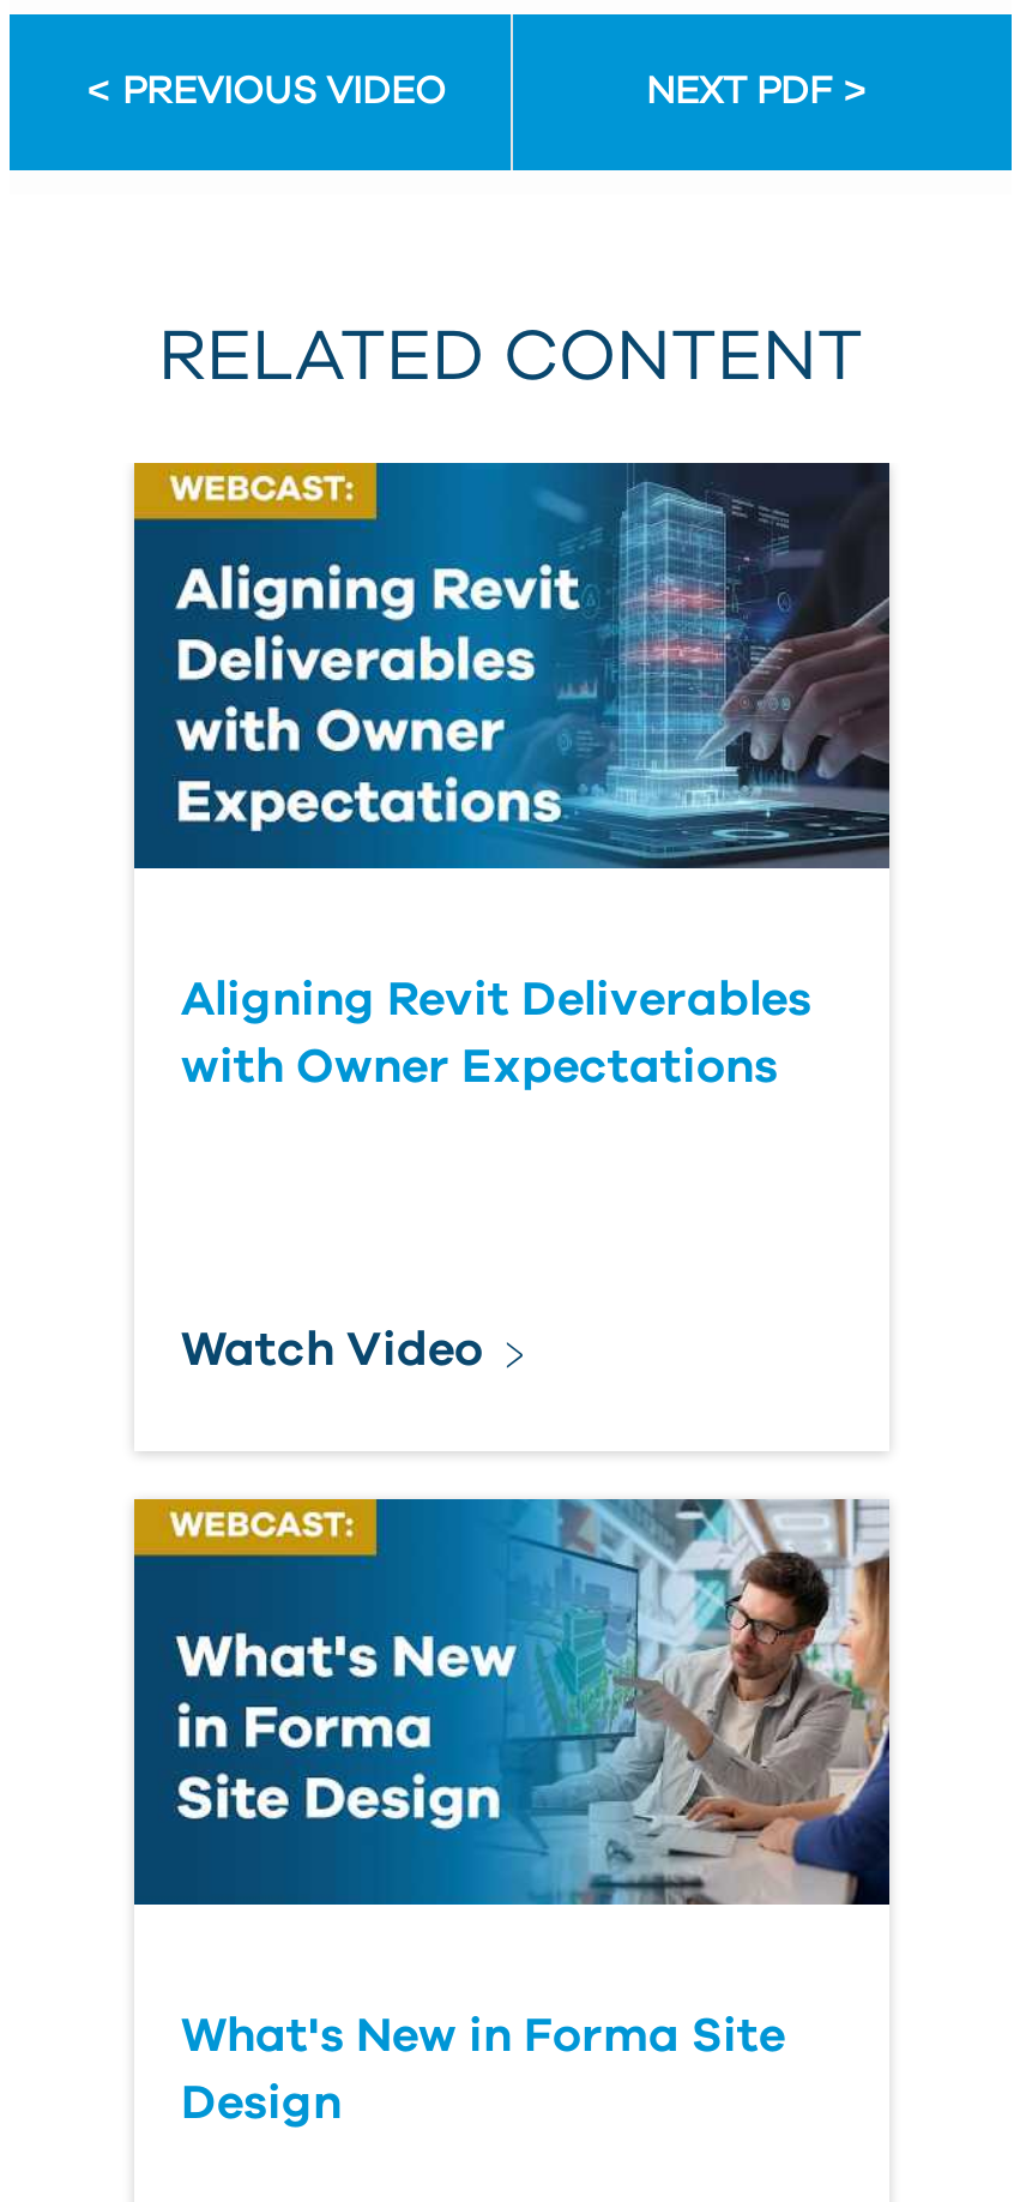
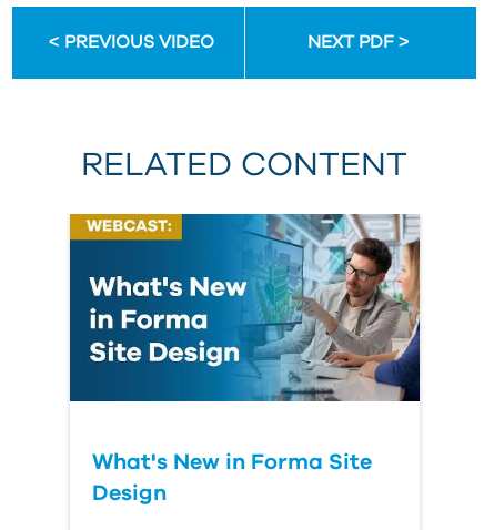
[175,461,892,868] [image] -> none
[181,975,811,1090] Aligning Revit Deliverables | with Owner Expectations -> none
[181,1326,483,1373] Watch Video -> none

